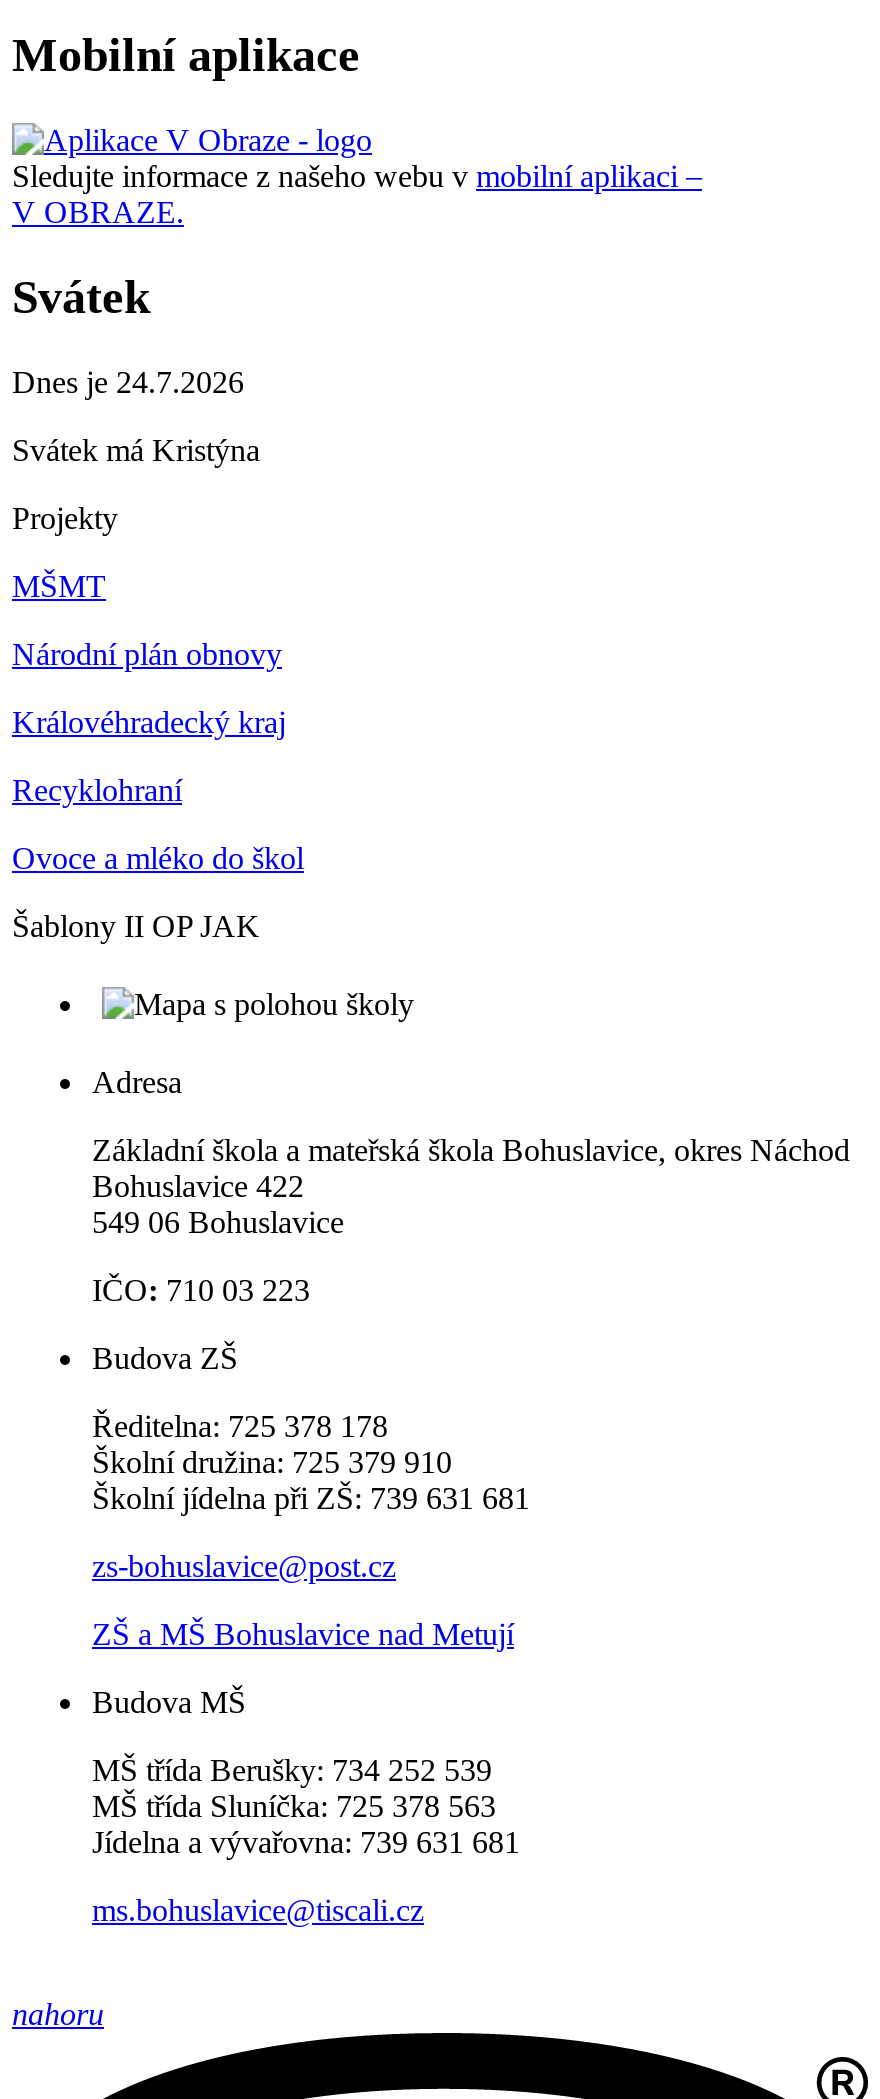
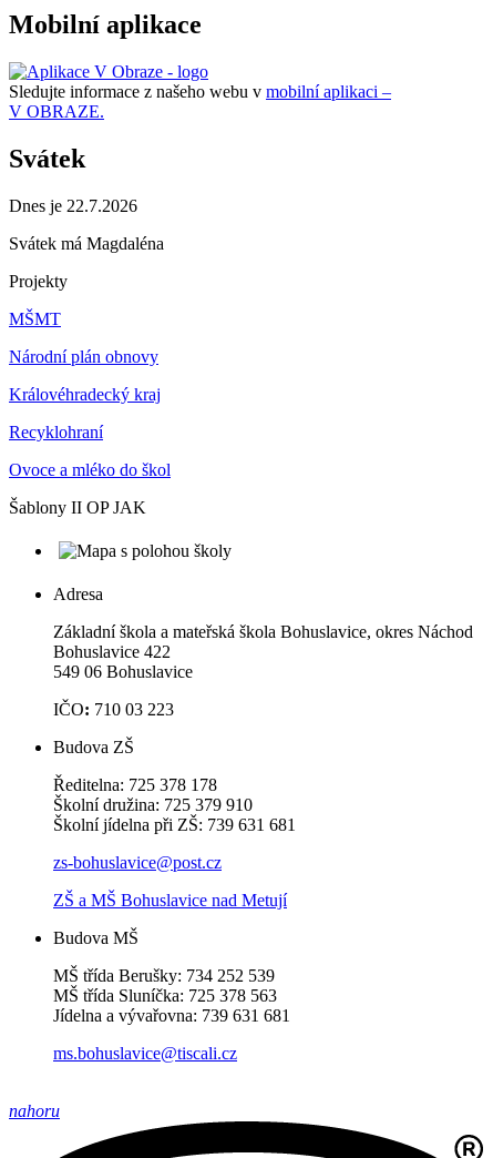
[12,365,244,399] Dnes je 24.7.2026 -> [9,196,137,215] Dnes je 22.7.2026
[12,433,260,467] Svátek má Kristýna -> [9,234,164,253] Svátek má Magdaléna

